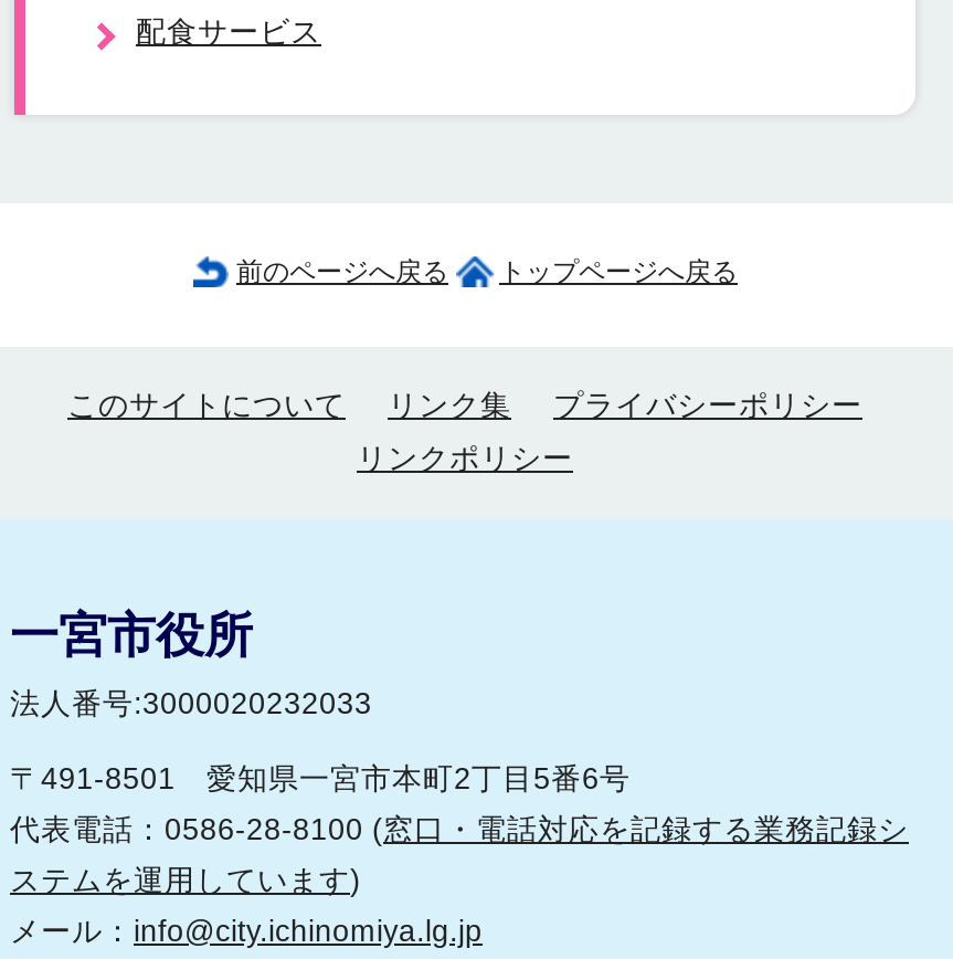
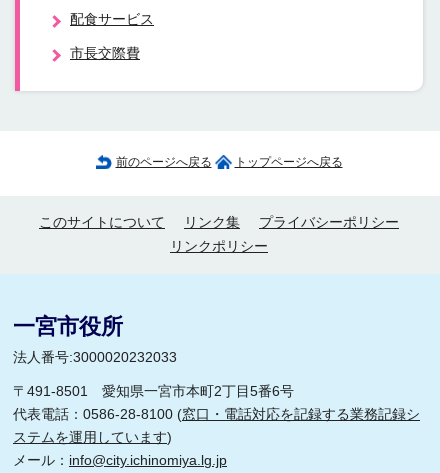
none -> [70,46,140,61] 市長交際費

